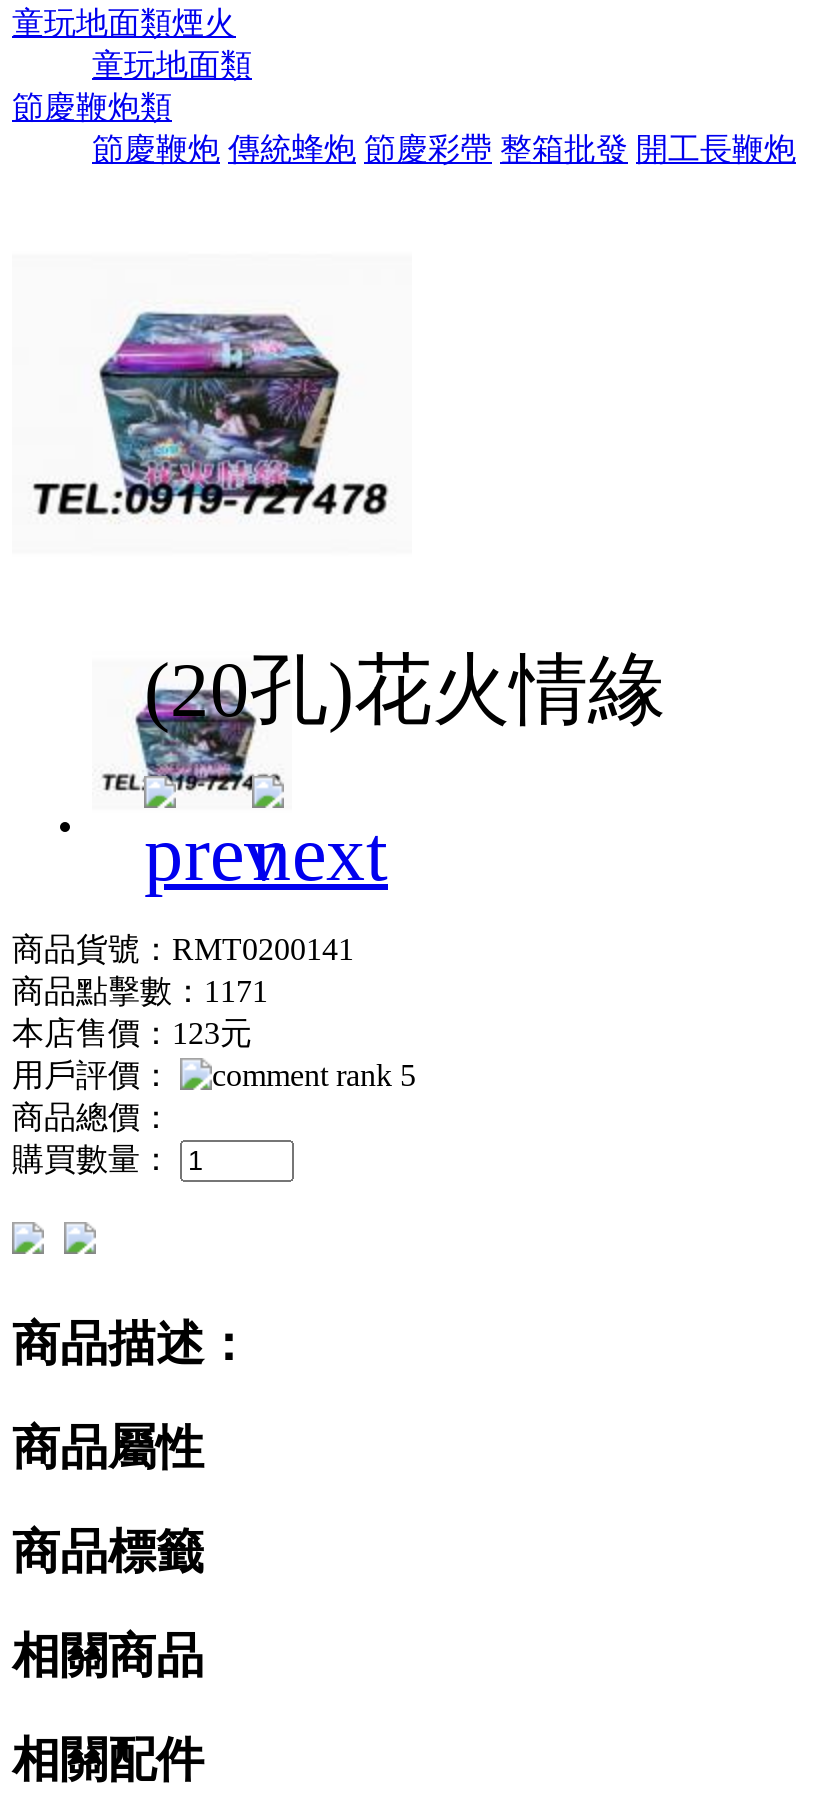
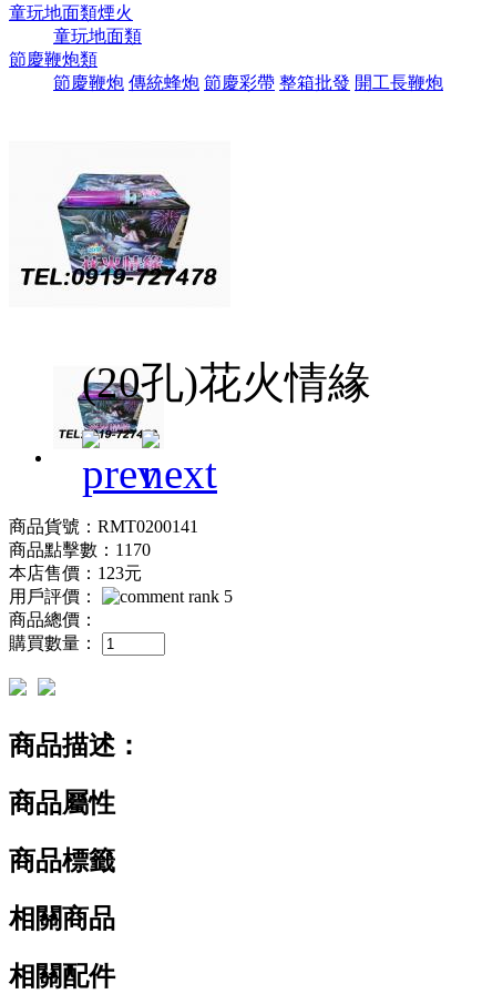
[12,974,268,1008] 商品點擊數：1171 -> [9,540,151,559] 商品點擊數：1170

